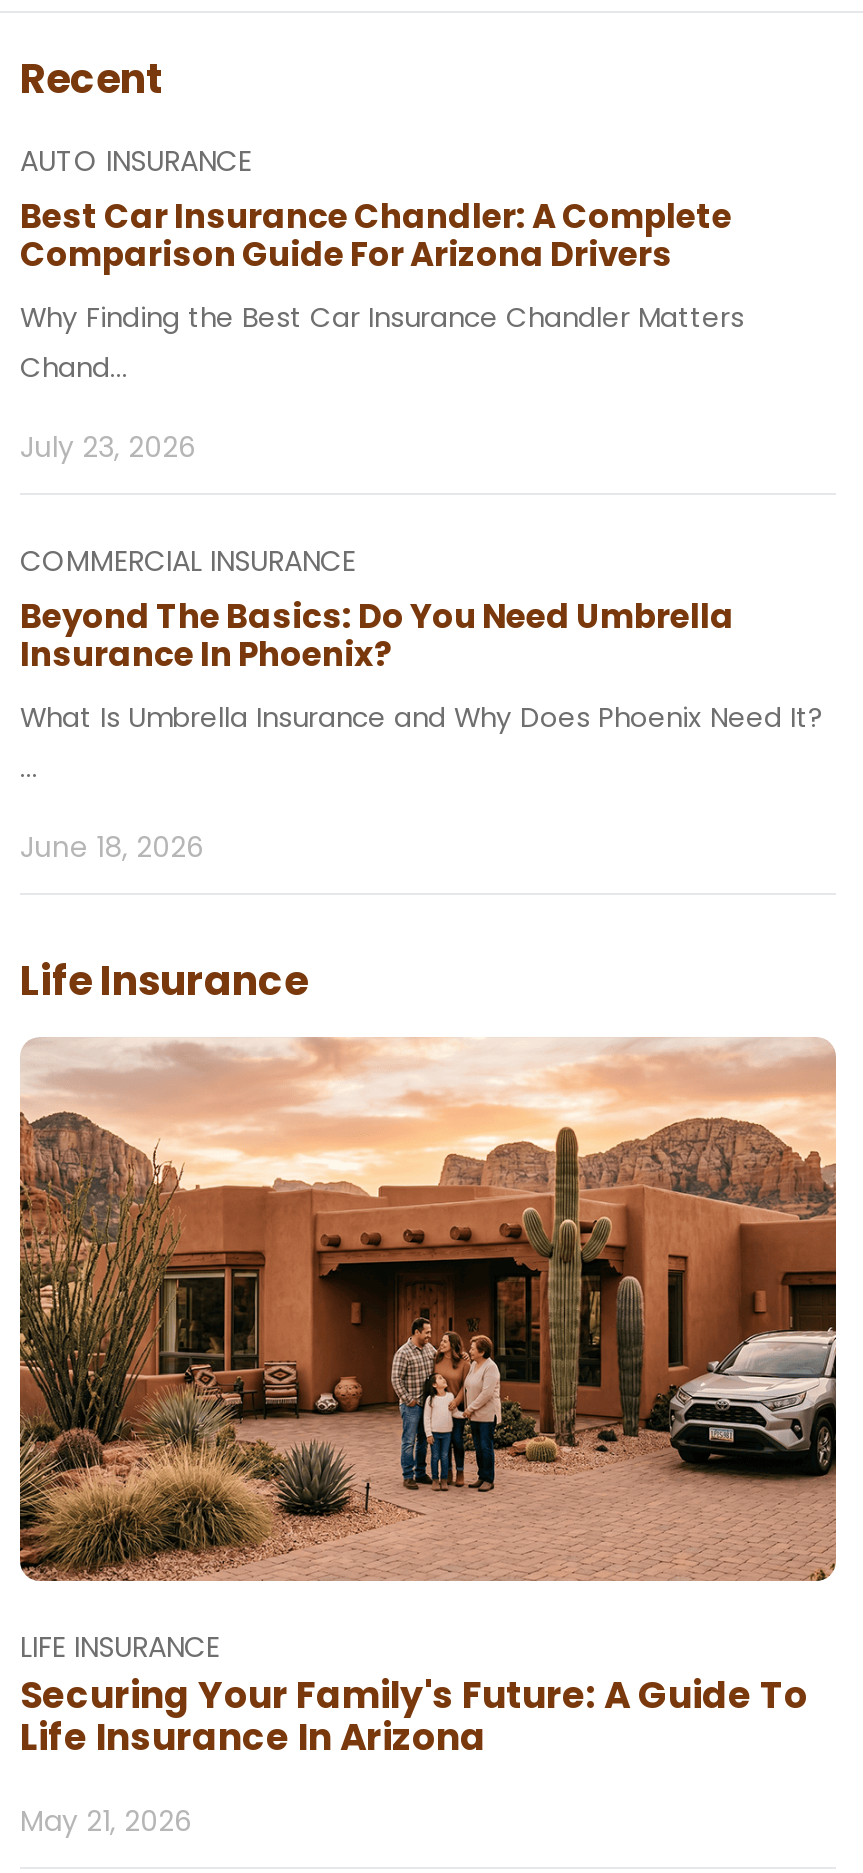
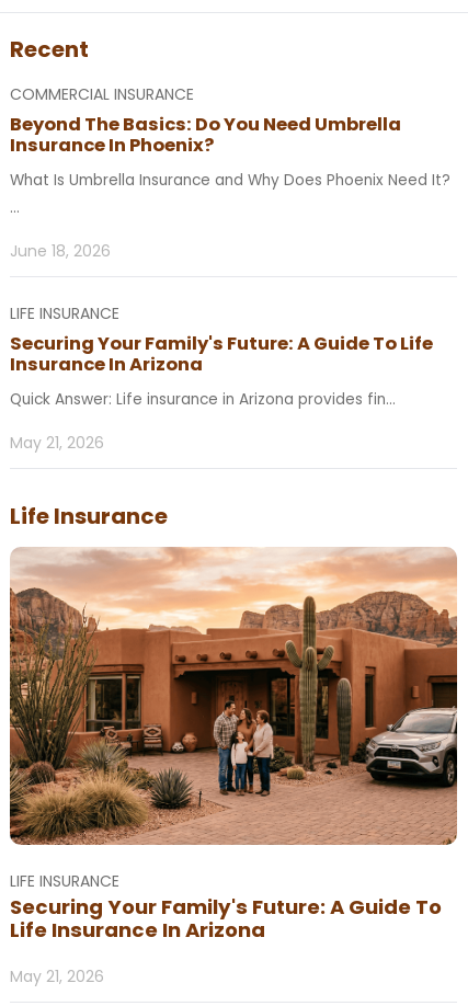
[20,142,744,468] AUTO INSURANCE | Best Car Insurance Chandler: A Complete | Comparison Guide For Arizona Drivers | Why Finding the Best Car Insurance Chandler Matters | Chand... | July 23, 2026 -> none
moved [20,542,824,868] -> [10,84,450,262]: COMMERCIAL INSURANCE | Beyond The Basics: Do You Need Umbrella | Insurance In Phoenix? | What Is Umbrella Insurance and Why Does Phoenix Need It? | June 18, 2026
none -> [10,303,433,454] LIFE INSURANCE | Securing Your Family's Future: A Guide To Life | Insurance In Arizona | Quick Answer: Life insurance in Arizona provides fin... | May 21, 2026

